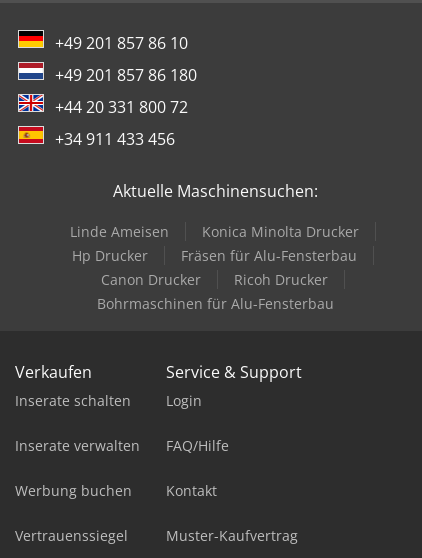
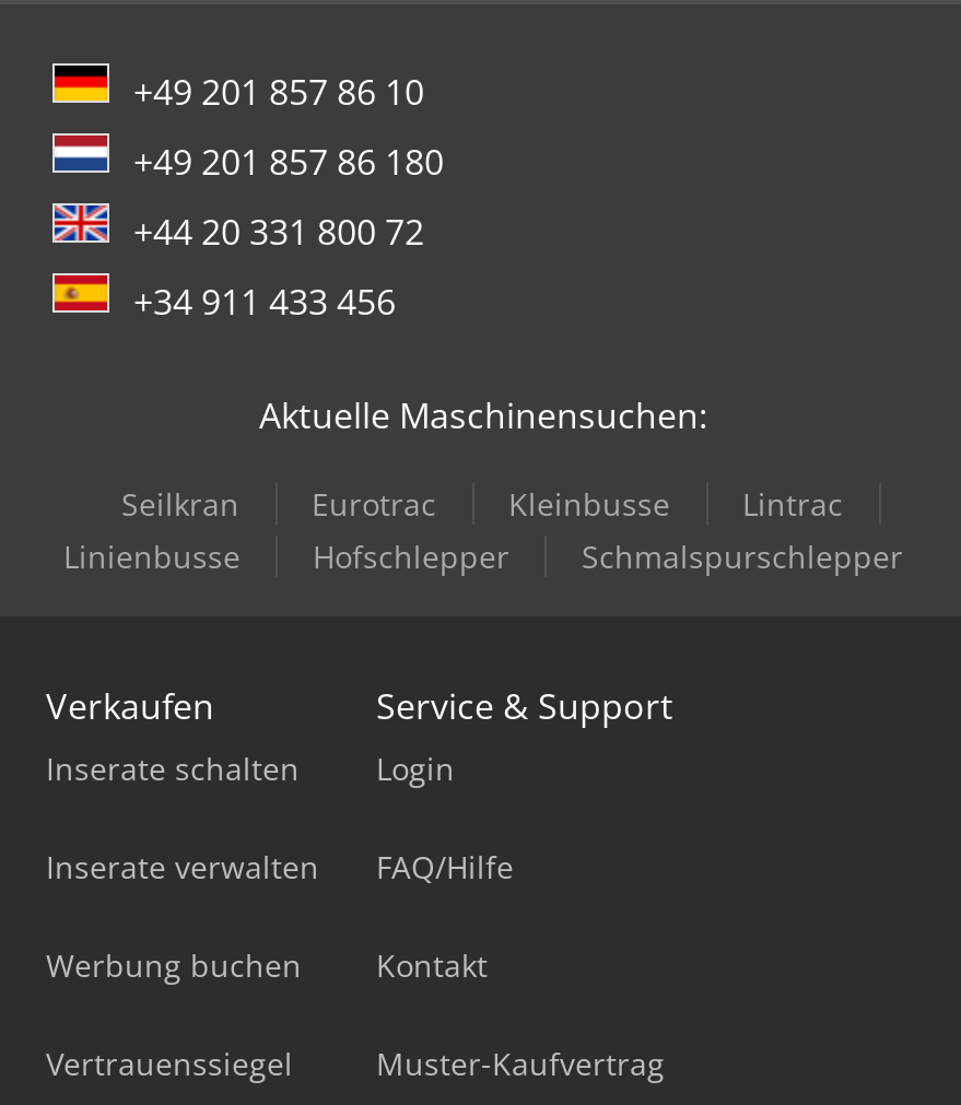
[70,222,359,313] Linde Ameisen | Konica Minolta Drucker | Hp Drucker | Fräsen für Alu-Fensterbau | Canon Drucker | Ricoh Drucker | Bohrmaschinen für Alu-Fensterbau -> [63,483,903,577] Seilkran | Eurotrac | Kleinbusse | Lintrac | Linienbusse | Hofschlepper | Schmalspurschlepper

